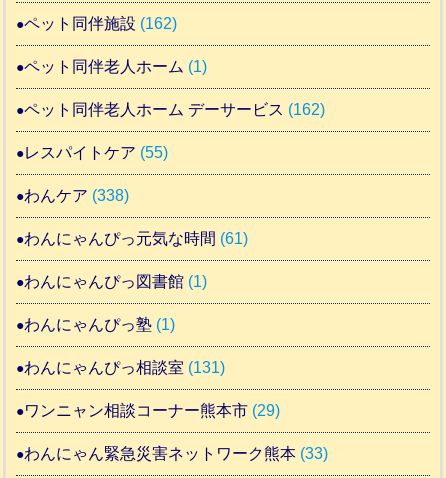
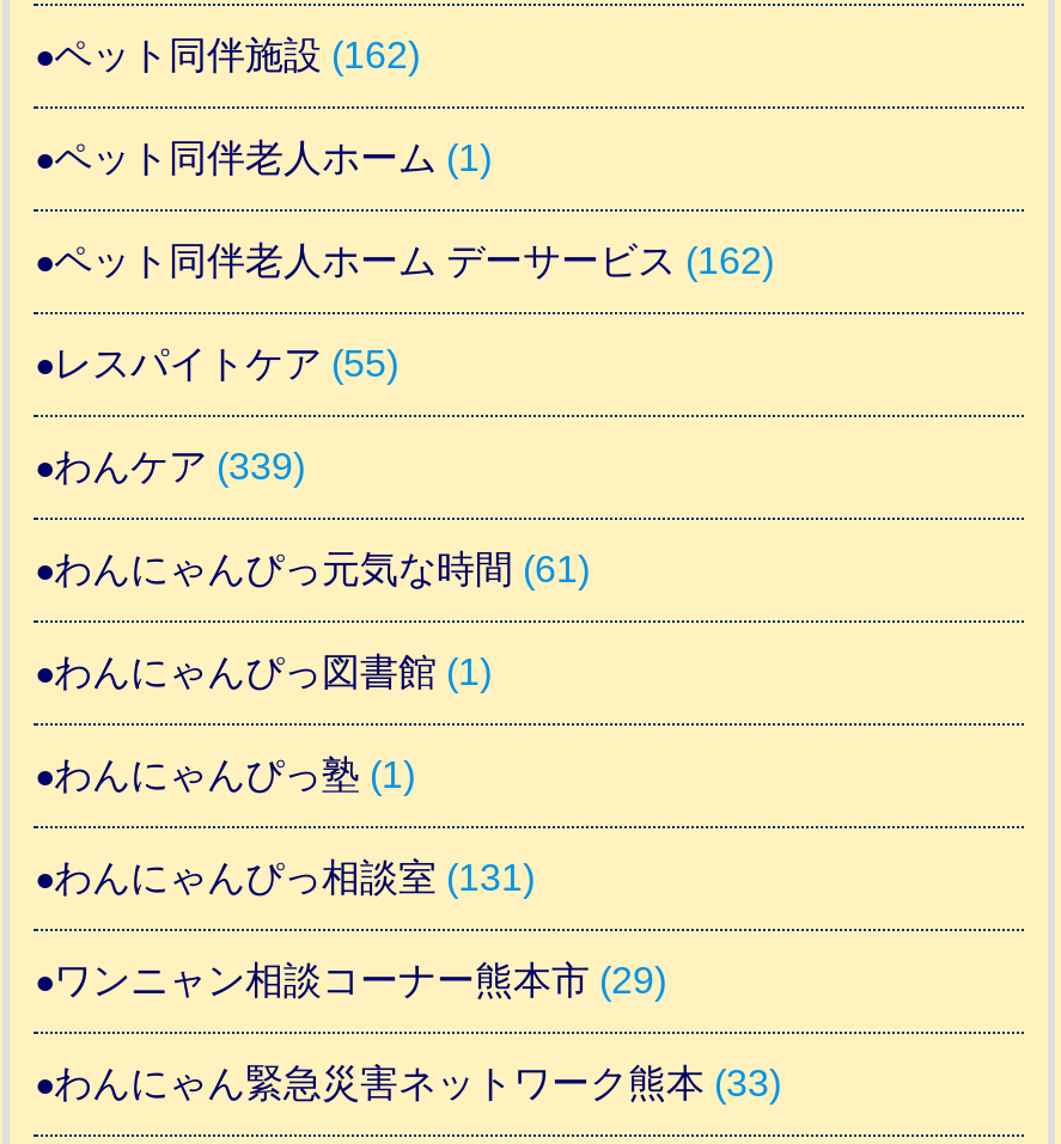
[24,187,129,204] わんケア(338) -> [54,445,305,486] わんケア(339)

